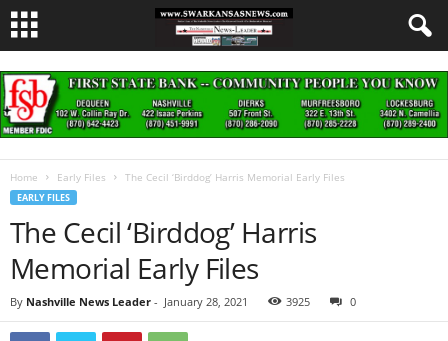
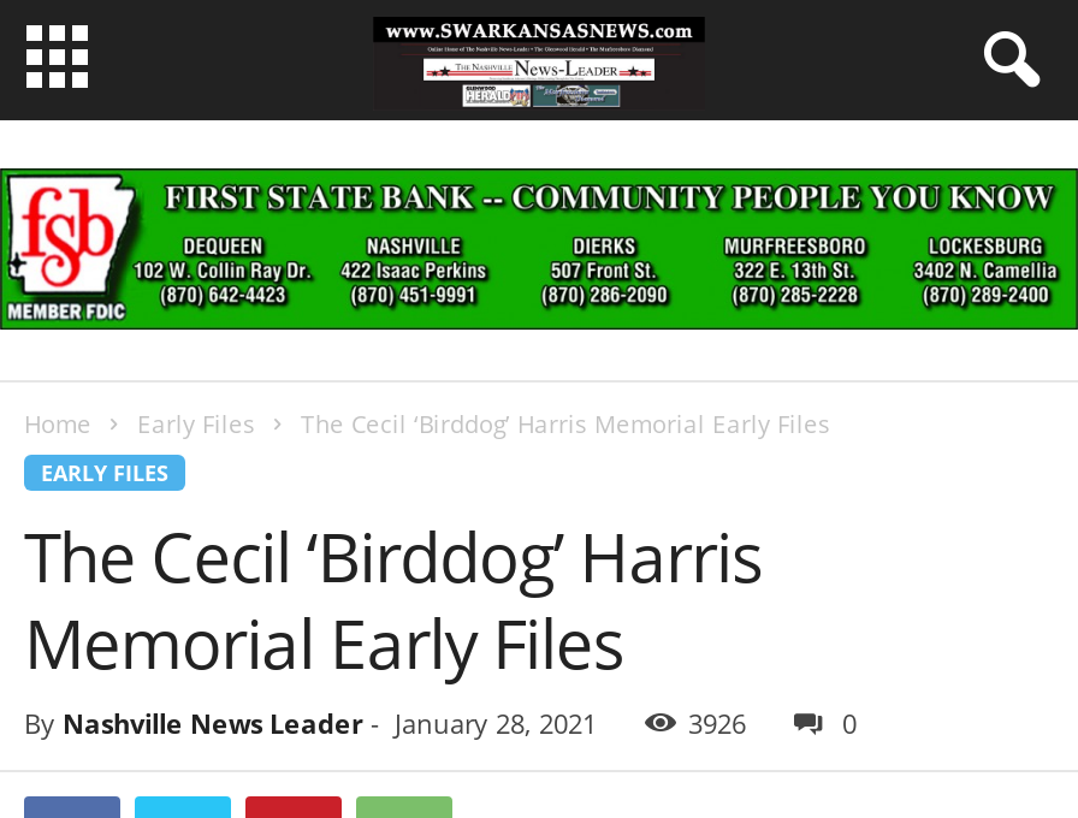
[286,294,310,309] 3925 -> [688,705,746,741] 3926

